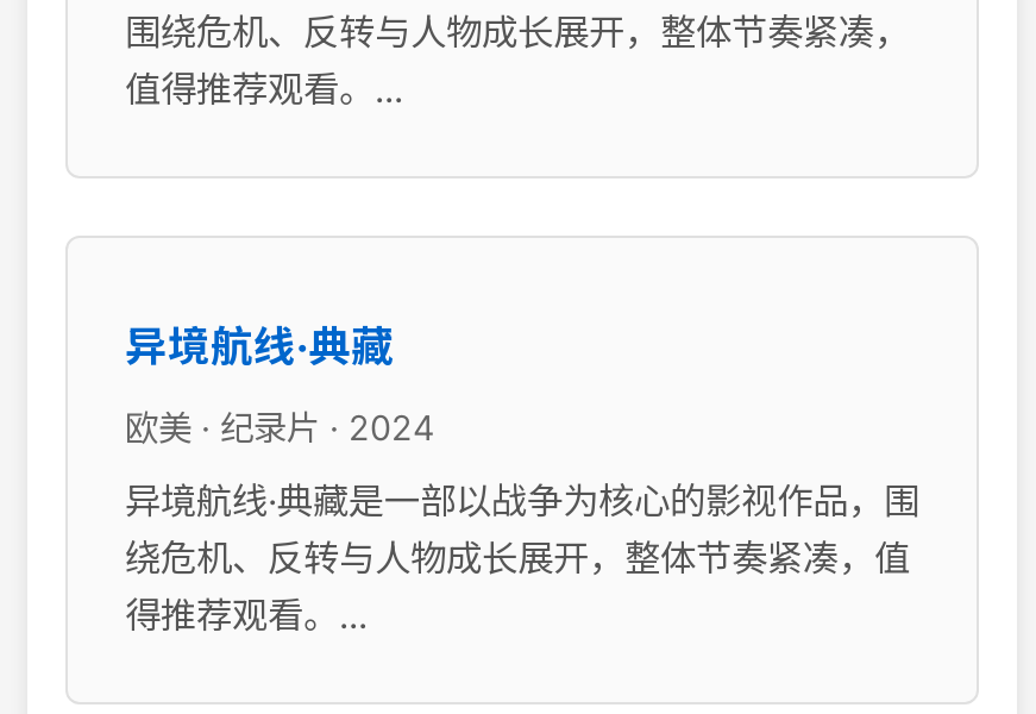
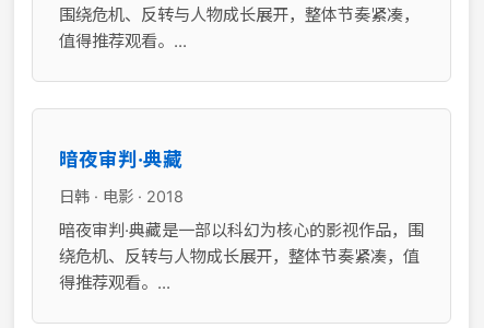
[125,321,394,371] 异境航线·典藏 -> [59,148,182,171] 暗夜审判·典藏
[125,407,434,447] 欧美 · 纪录片 · 2024 -> [59,187,184,206] 日韩 · 电影 · 2018
[125,478,919,524] 异境航线·典藏是一部以战争为核心的影视作品，围 -> [59,220,424,241] 暗夜审判·典藏是一部以科幻为核心的影视作品，围

